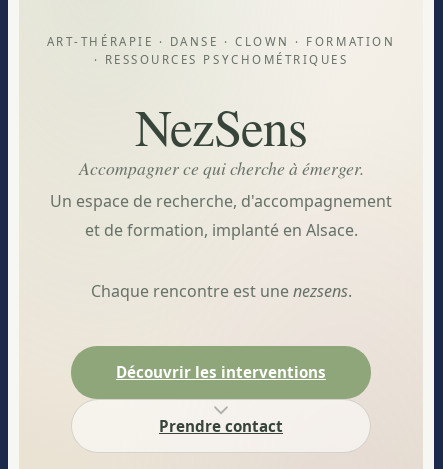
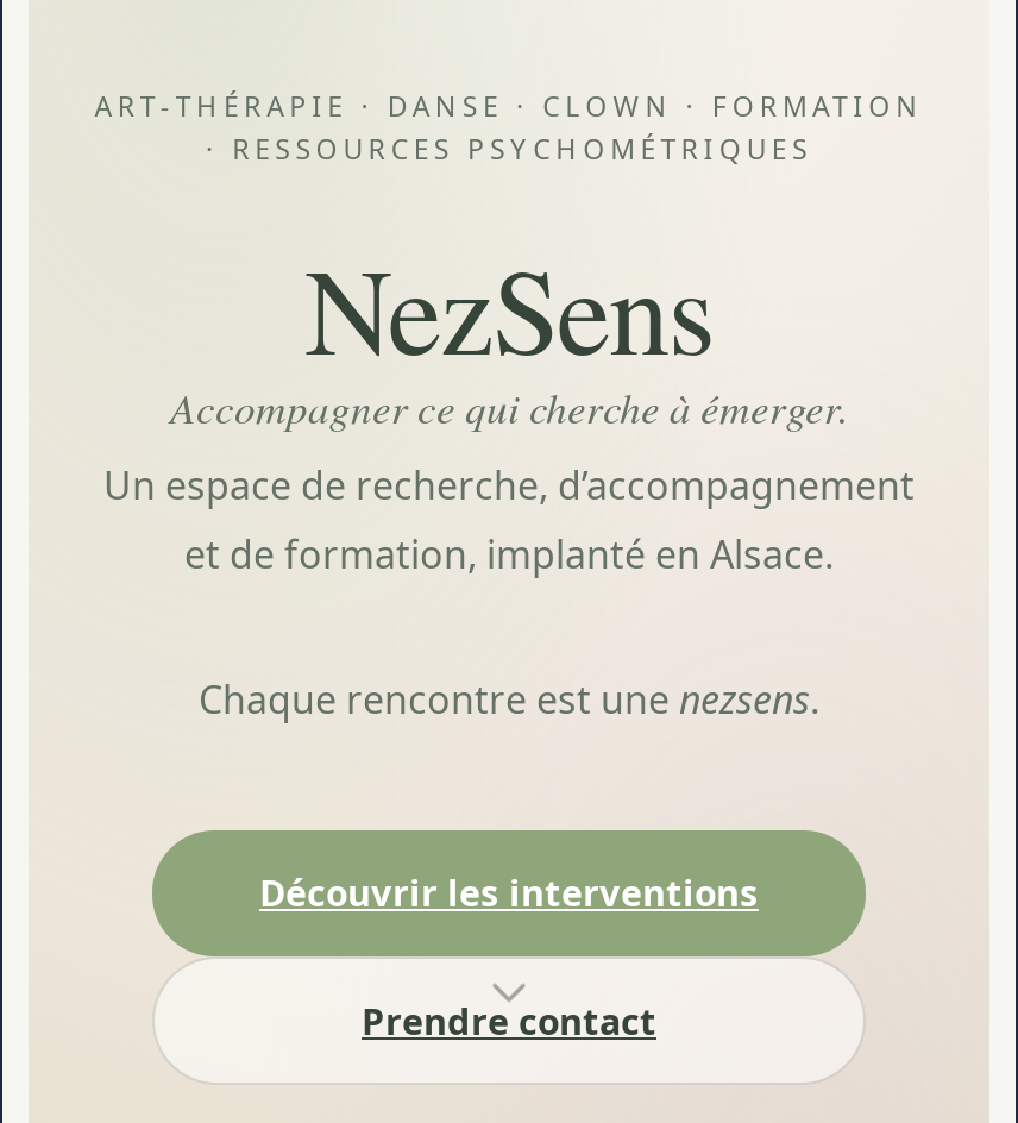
[50,190,392,212] Un espace de recherche, d'accompagnement -> [103,459,915,511] Un espace de recherche, d’accompagnement

